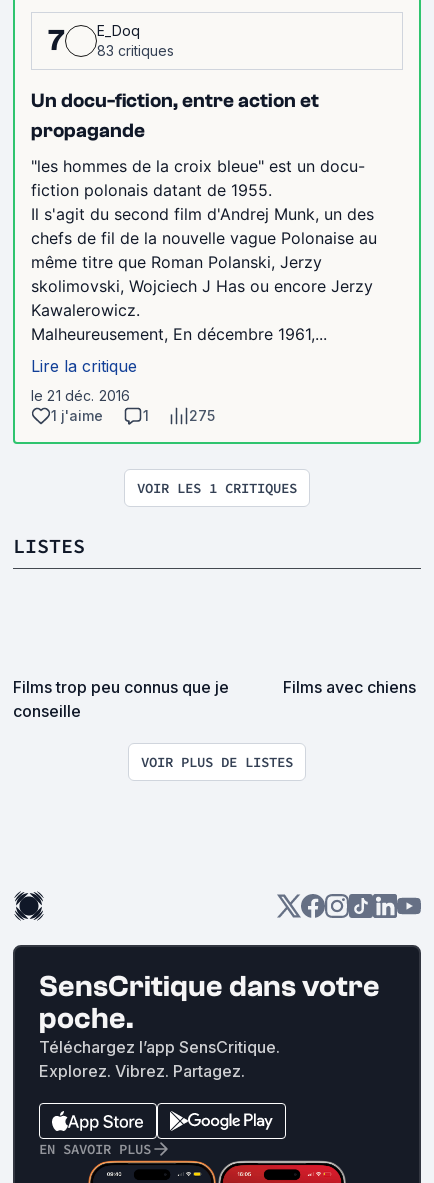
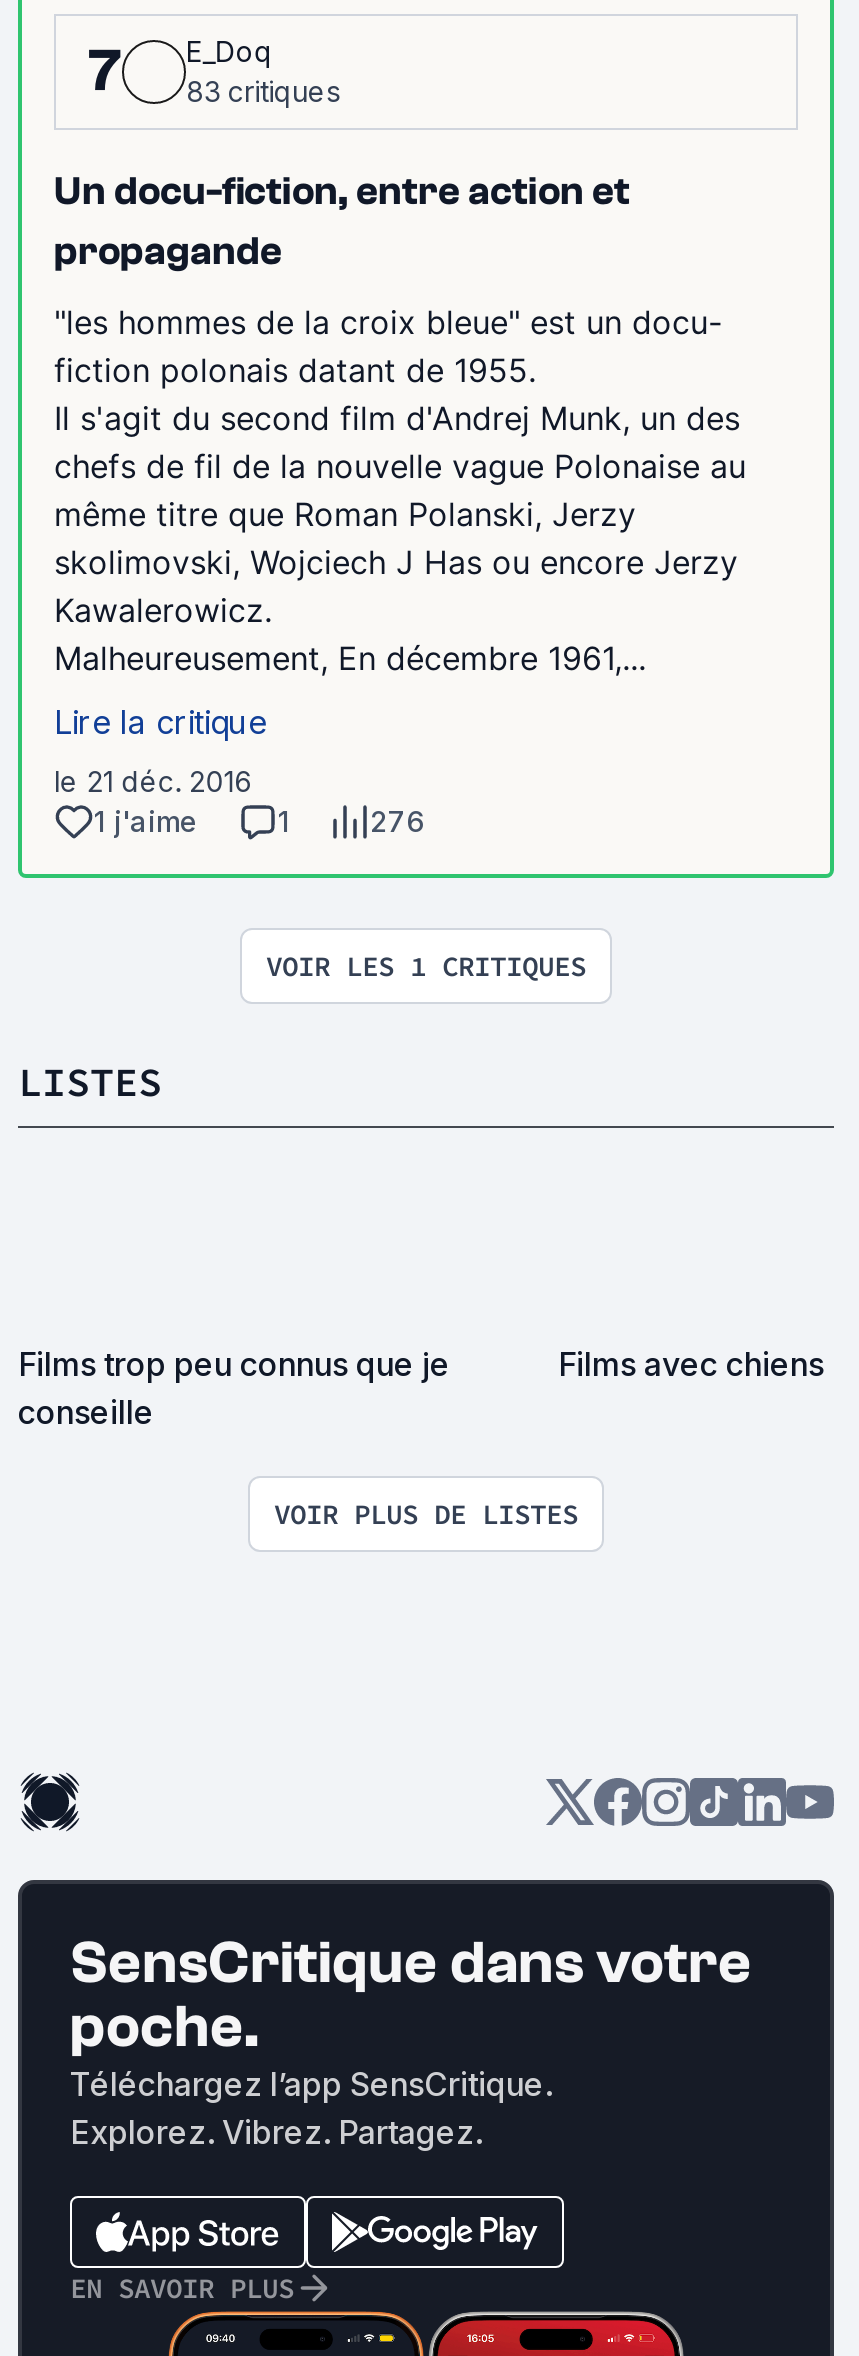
[189,407,215,424] 275 -> [370,804,424,838] 276

